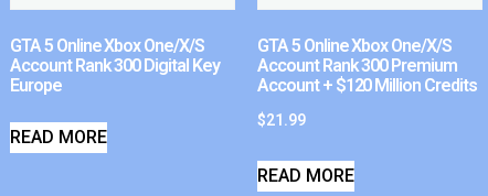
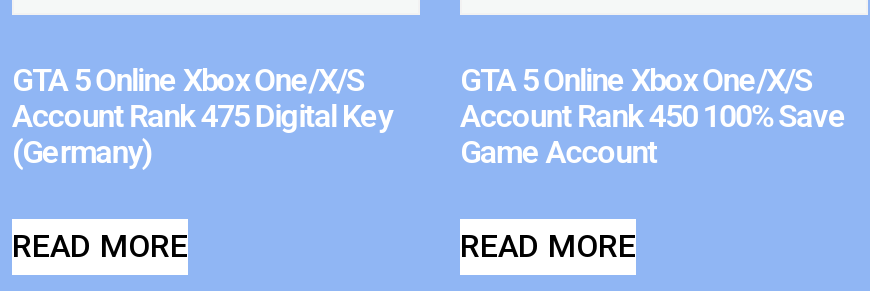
[10,55,220,96] Account Rank 300 Digital Key | Europe -> [12,98,392,172] Account Rank 475 Digital Key | (Germany)
[257,55,477,129] Account Rank 300 Premium | Account + $120 Million Credits | $21.99 -> [460,98,846,172] Account Rank 450 100% Save | Game Account

